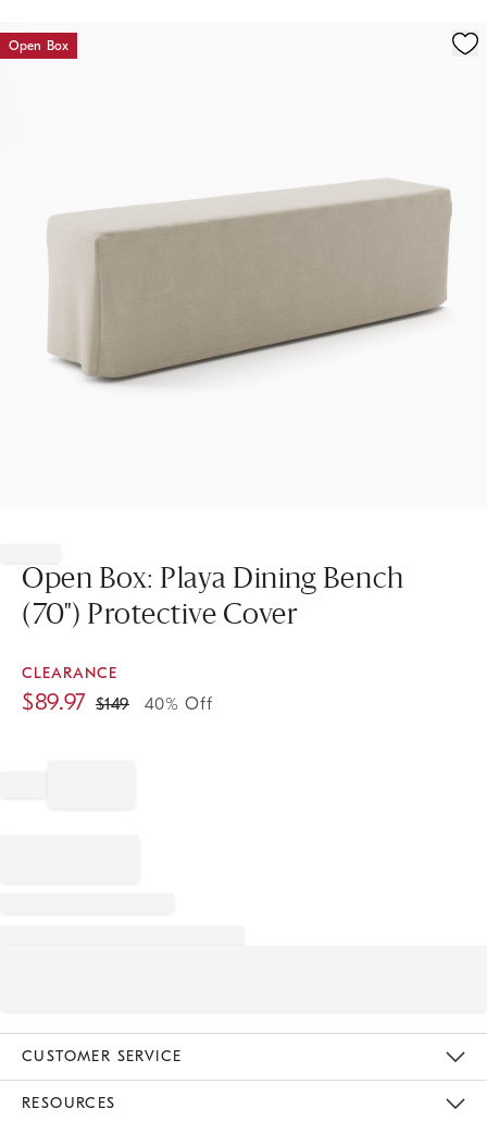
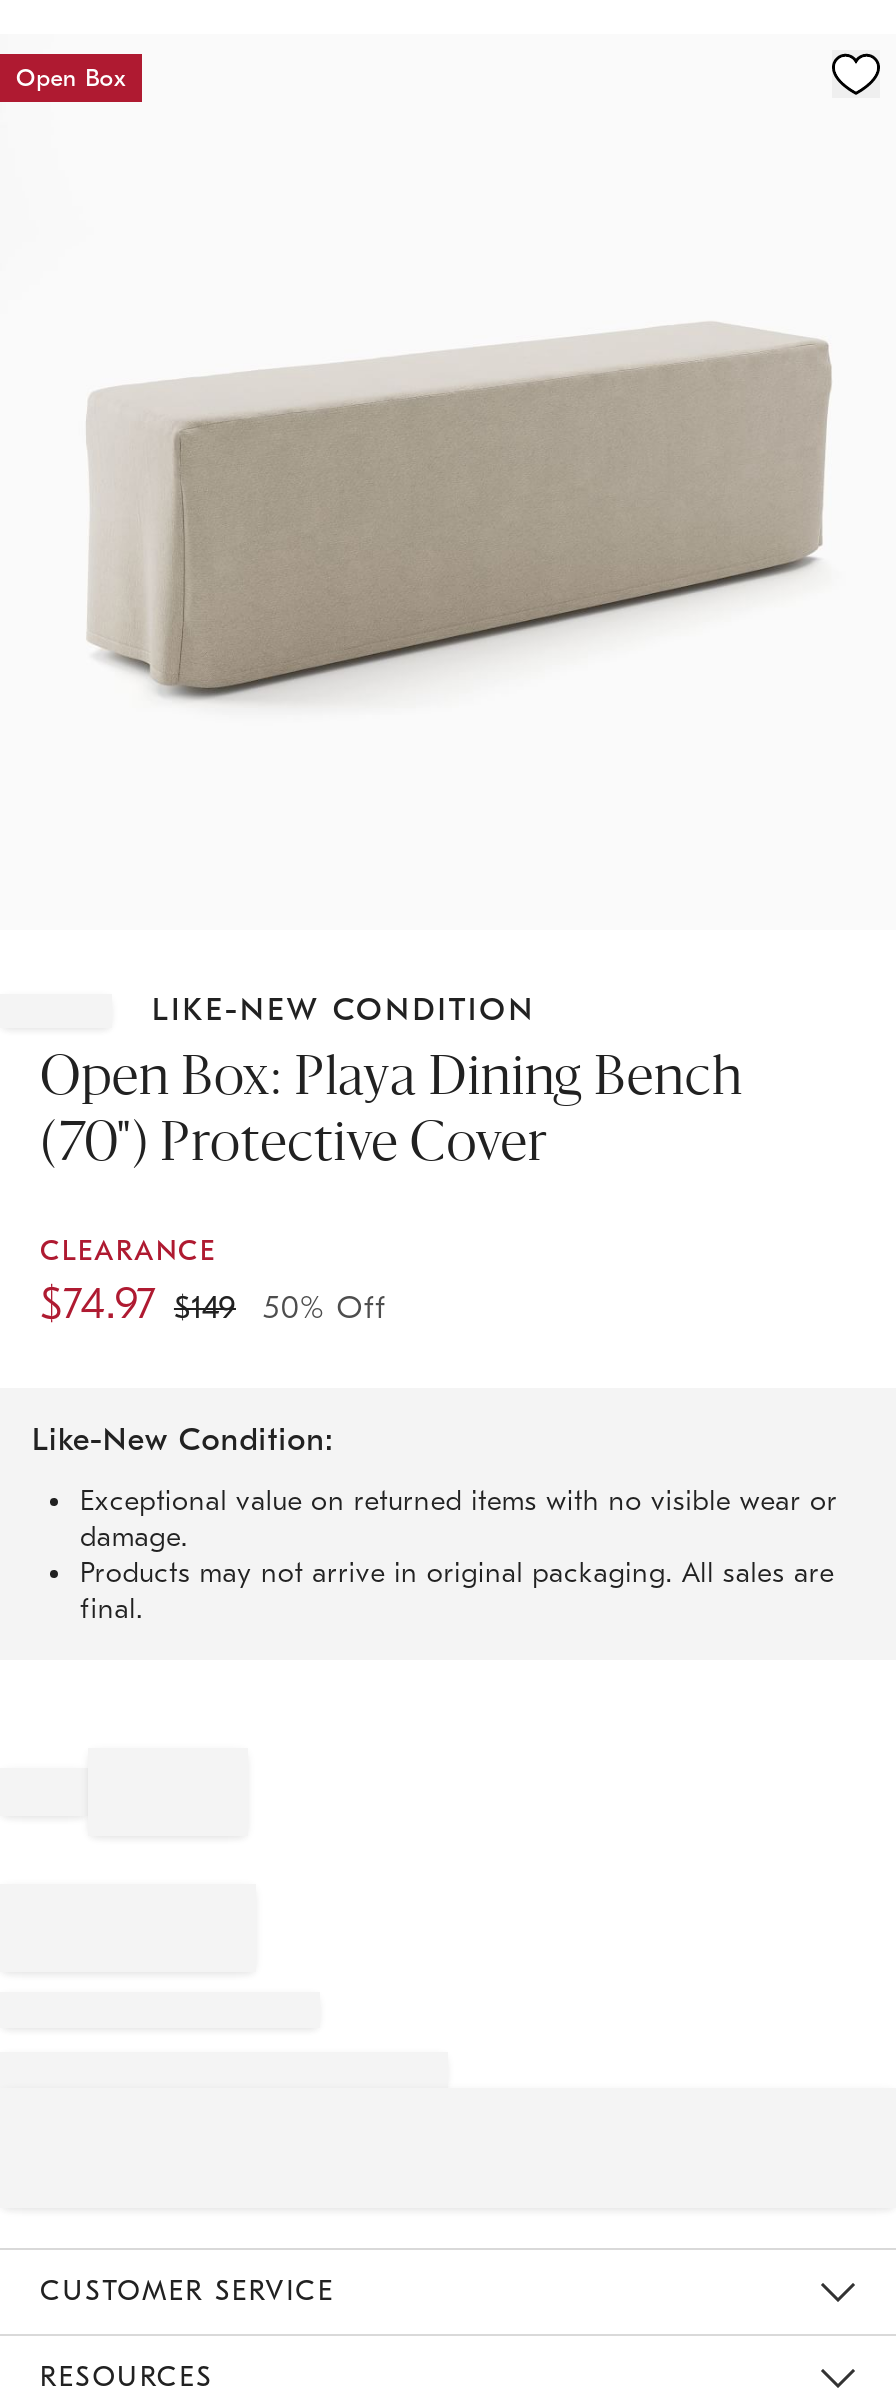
none -> [152,992,536,1028] LIKE-NEW CONDITION
[22,688,212,716] $89.97 $149 40% Off -> [32,1278,838,1626] $74.97 $149 50% Off | Like-New Condition: | Exceptional value on returned items with no visible wear or | damage. | Products may not arrive in original packaging. All sales are | final.

